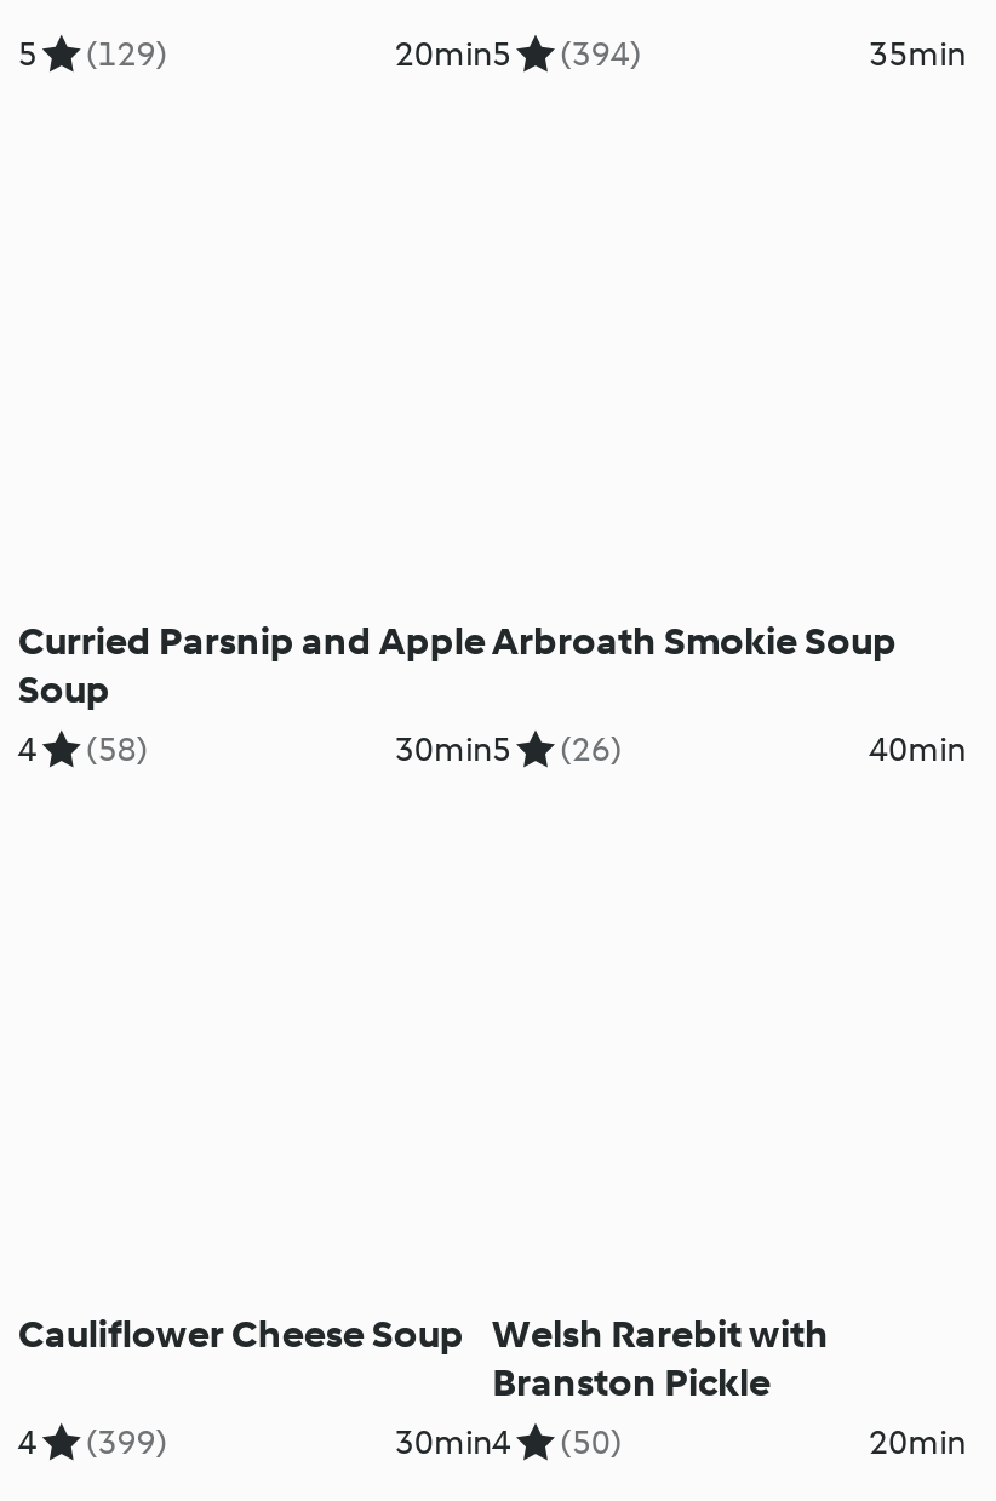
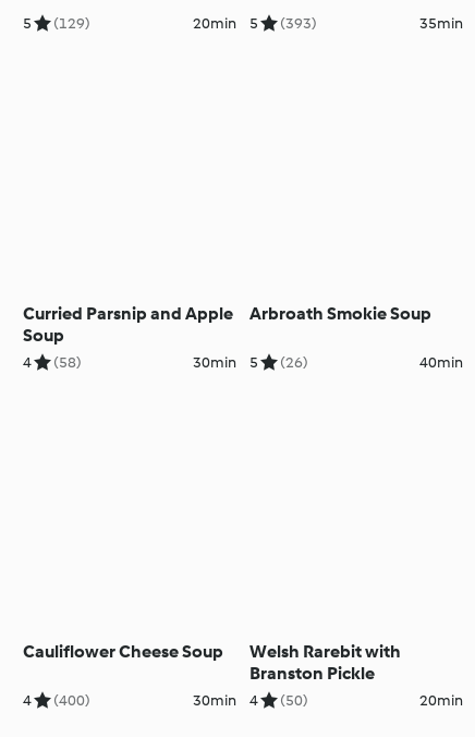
[395,34,642,76] 20min 5 (394) -> [193,14,317,33] 20min 5 (393)
[18,1423,168,1464] 4 (399) -> [23,692,91,710] 4 (400)

